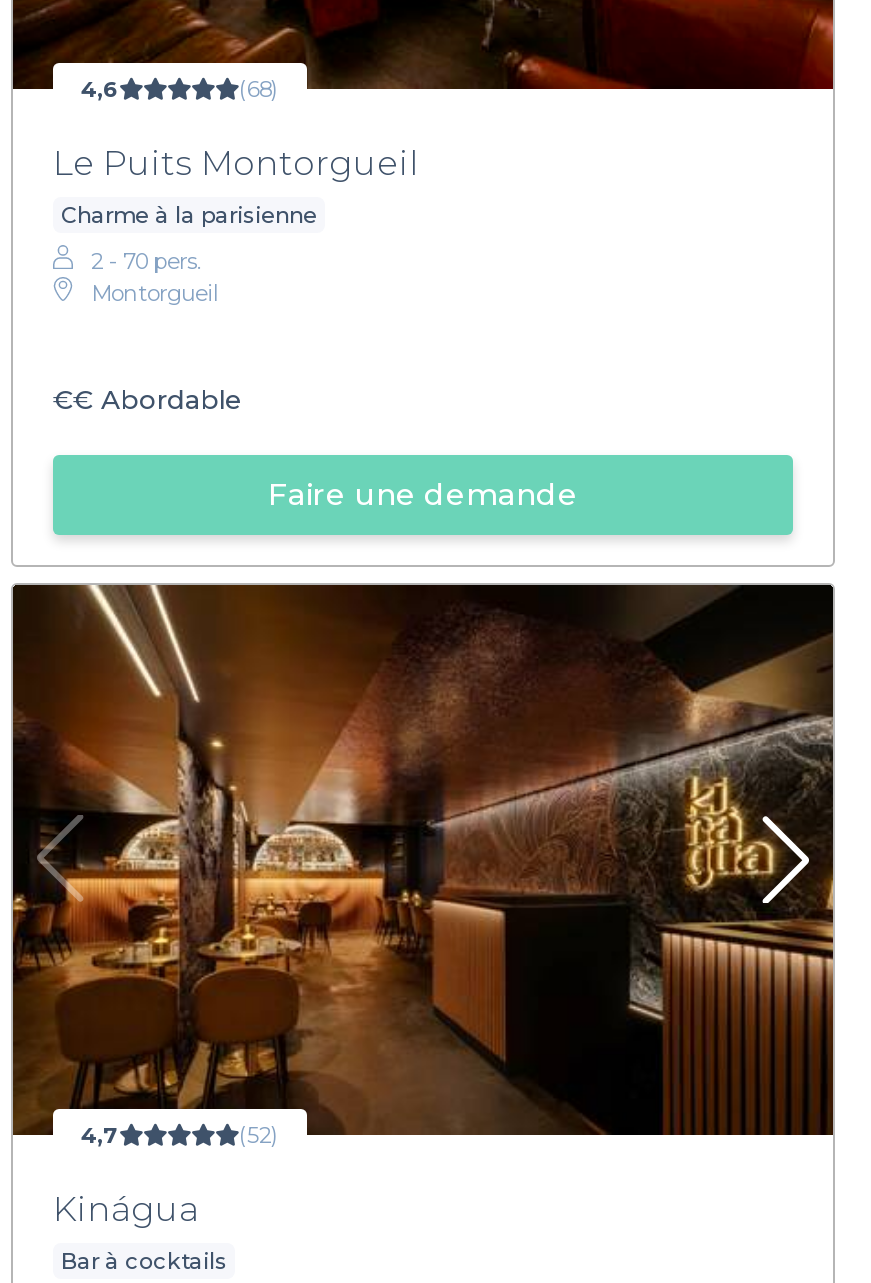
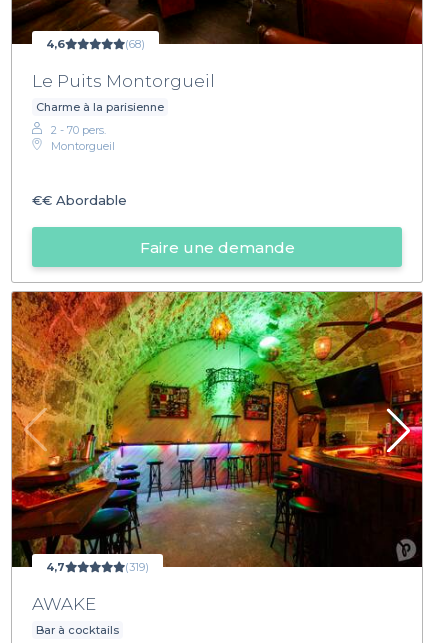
[11,582,835,1148] [image] | (52) -> [11,291,423,574] [image] | (319)
[53,1188,199,1228] Kinágua -> [32,594,96,614] AWAKE

